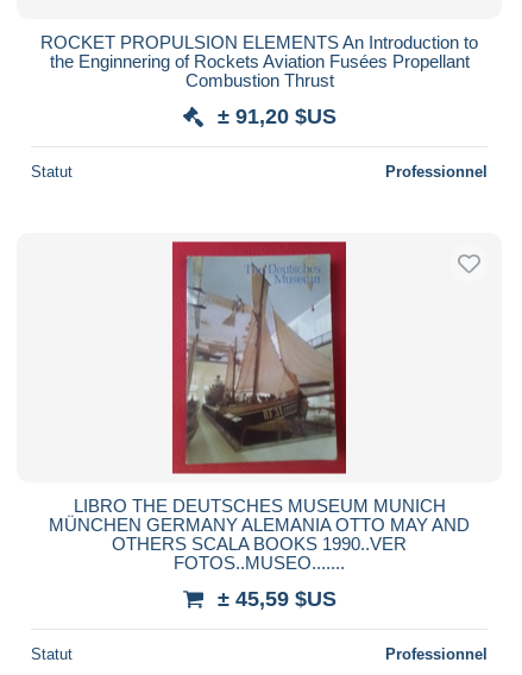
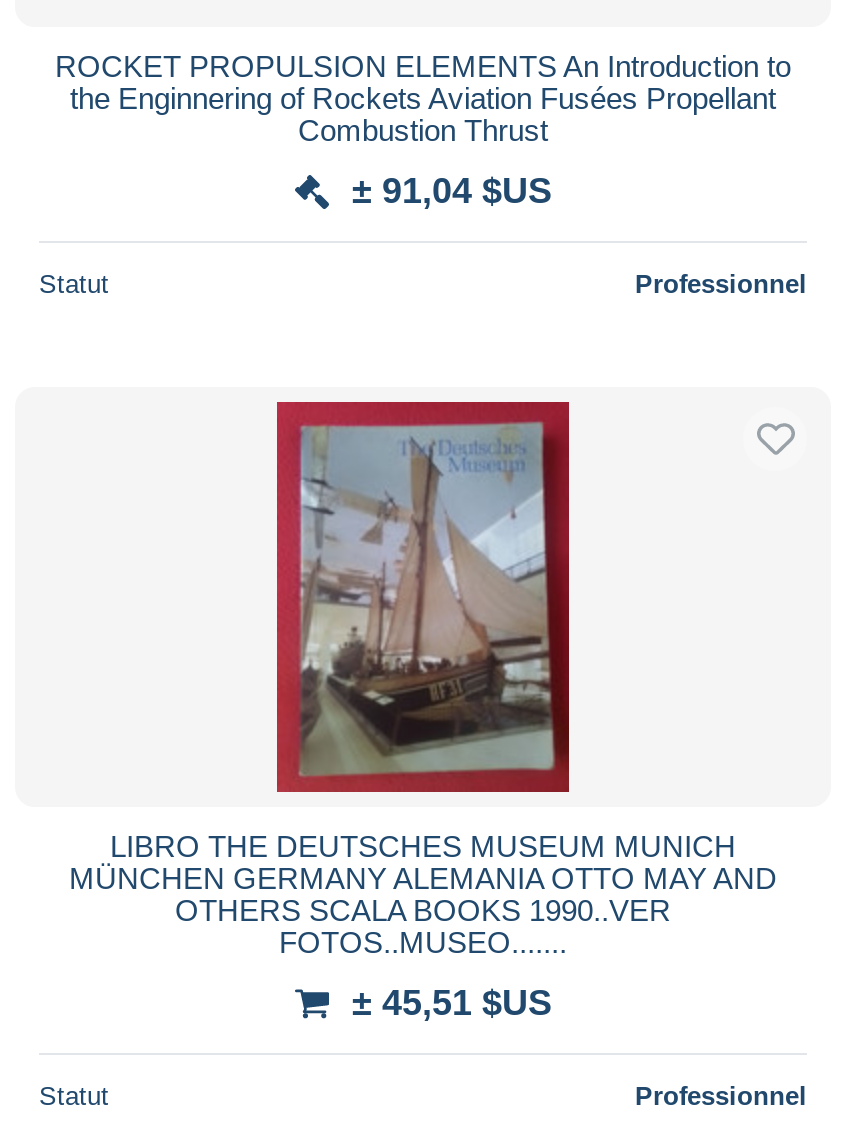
[217,104,336,128] ± 91,20 $US -> [352,171,552,211] ± 91,04 $US
[217,587,336,611] ± 45,59 $US -> [352,983,552,1023] ± 45,51 $US

